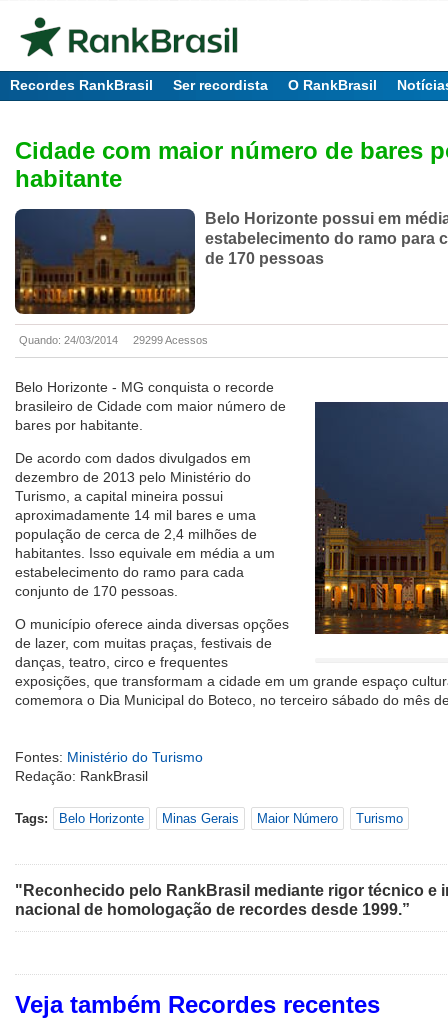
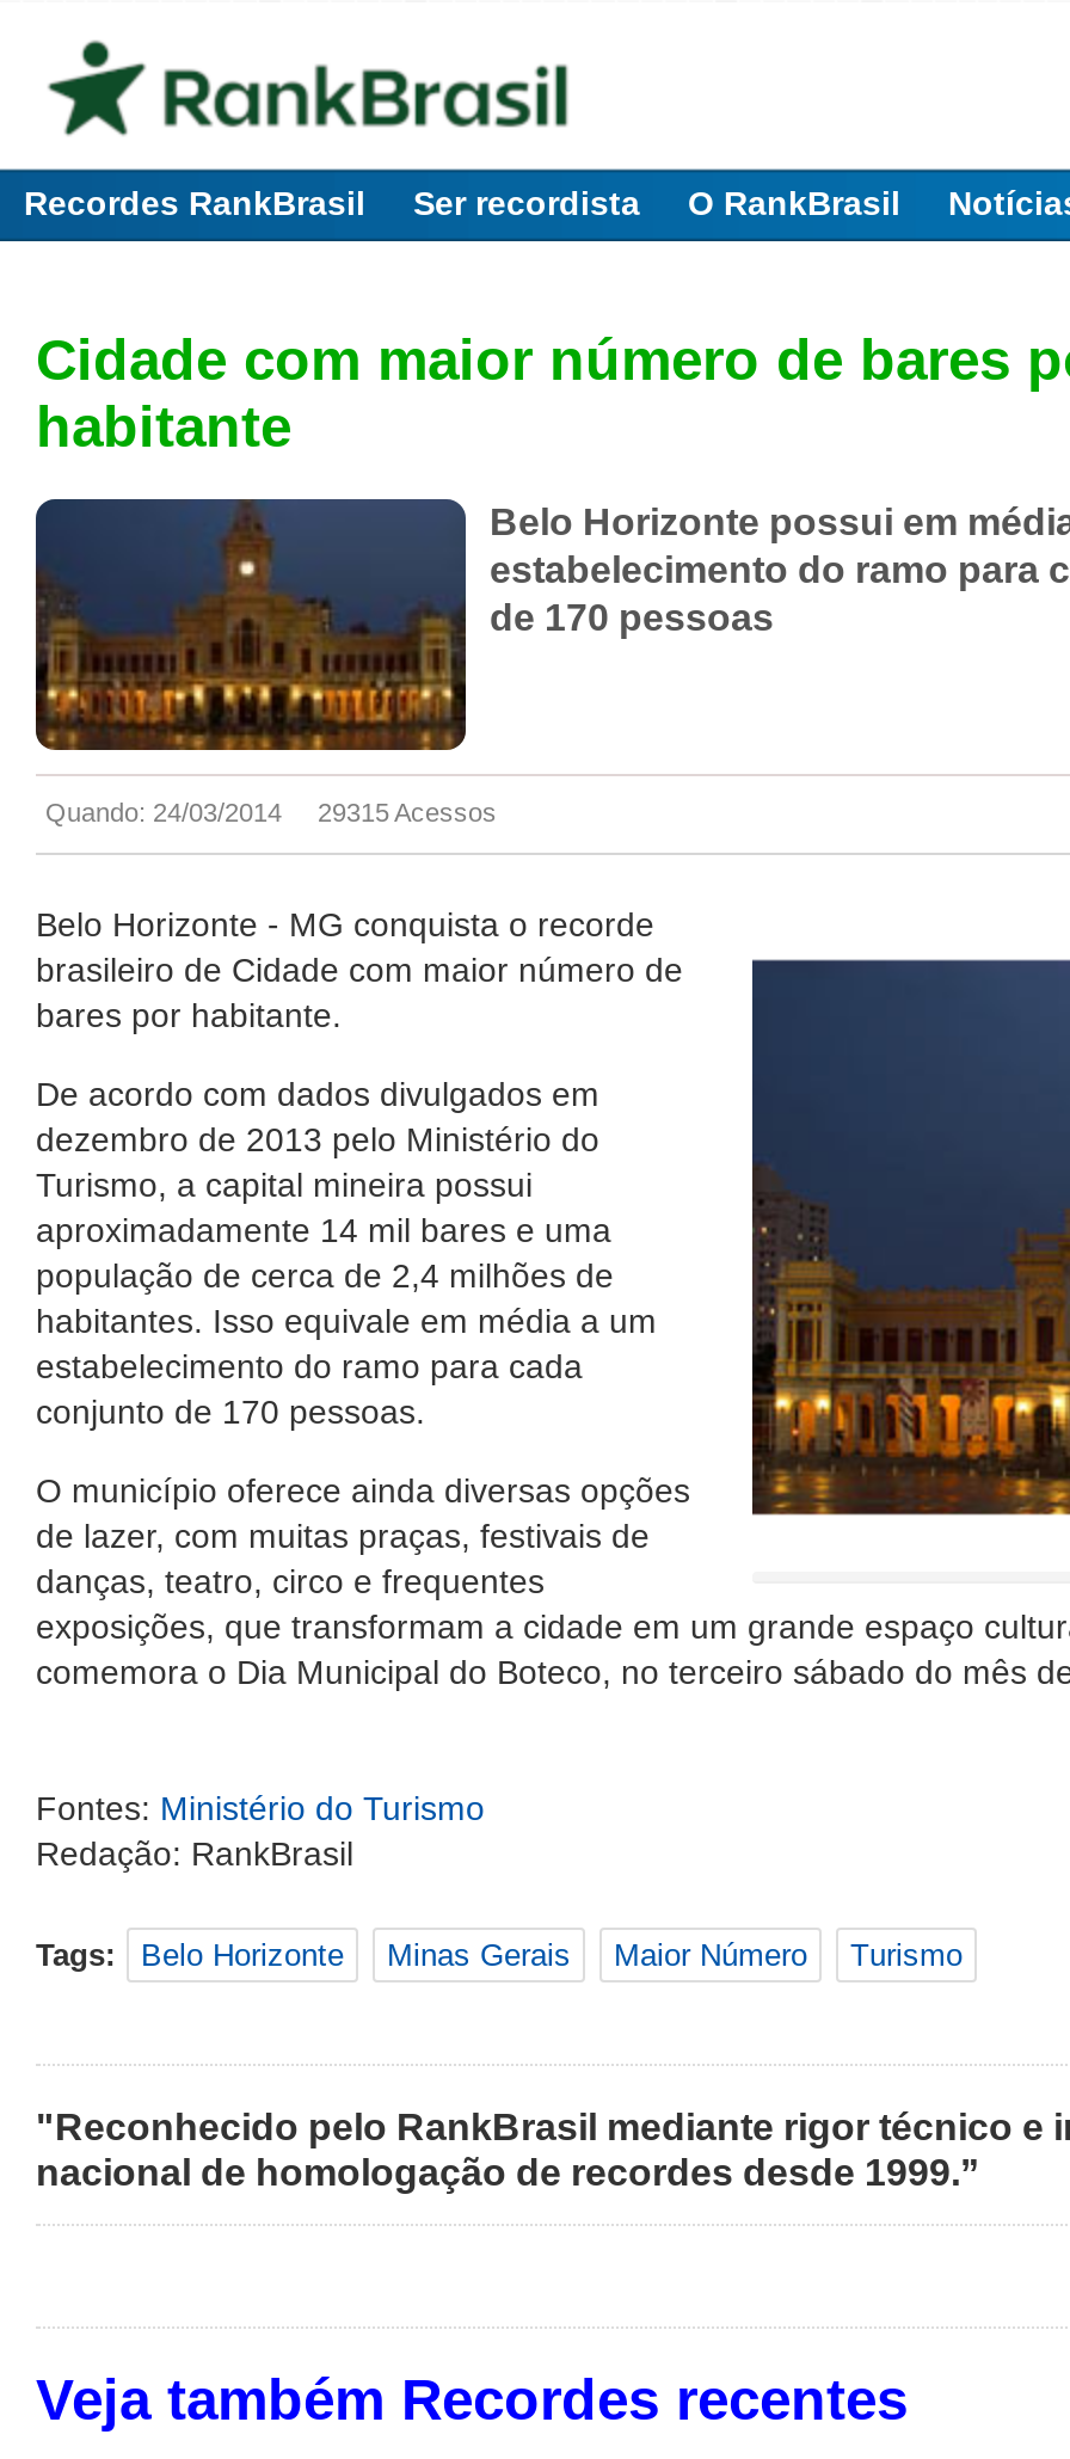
[19,334,208,346] Quando: 24/03/2014 29299 Acessos -> [45,798,497,827] Quando: 24/03/2014 29315 Acessos

